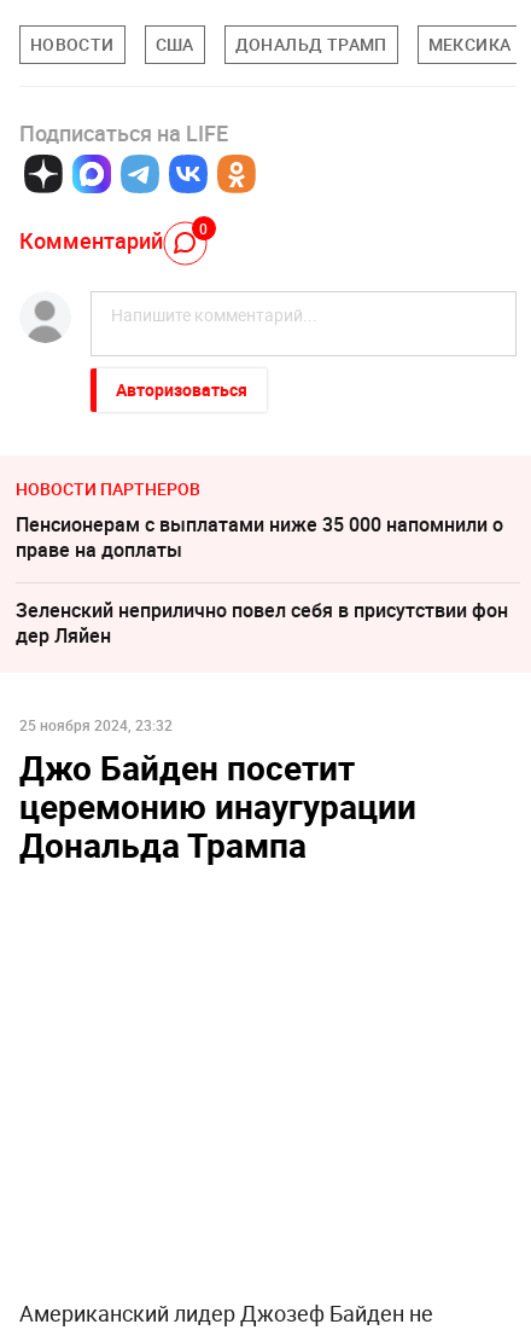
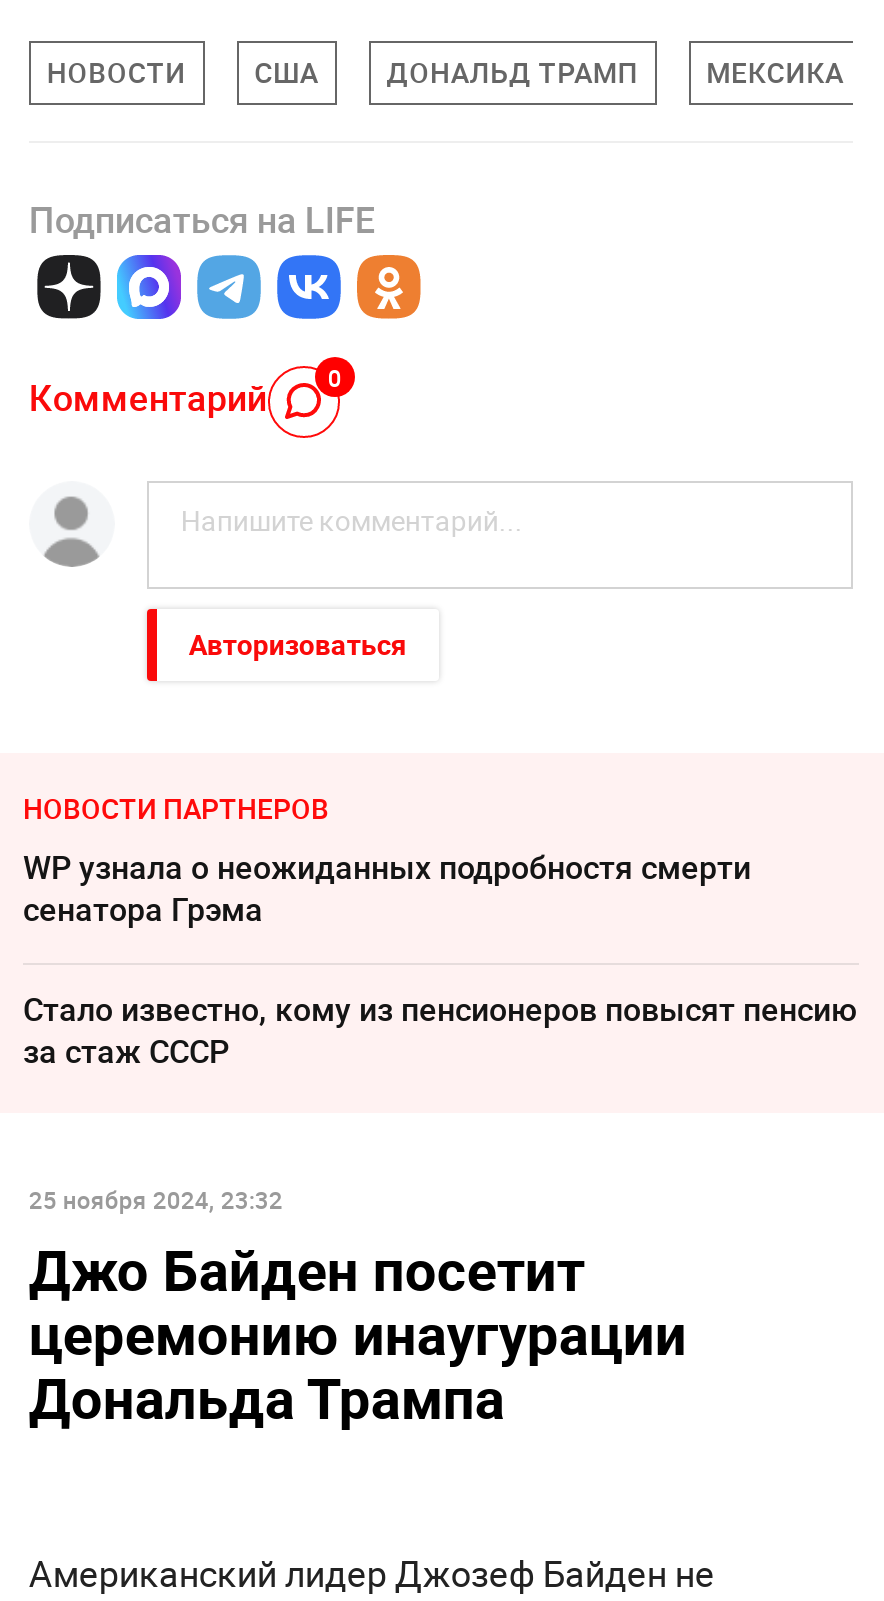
[16,511,503,563] Пенсионерам с выплатами ниже 35 000 напомнили о | праве на доплаты -> [23,845,751,931] WP узнала о неожиданных подробностя смерти | сенатора Грэма
[16,597,508,649] Зеленский неприлично повел cебя в присутствии фон | дер Ляйен -> [23,987,857,1073] Стало известно, кому из пенсионеров повысят пенсию | за стаж СССР

